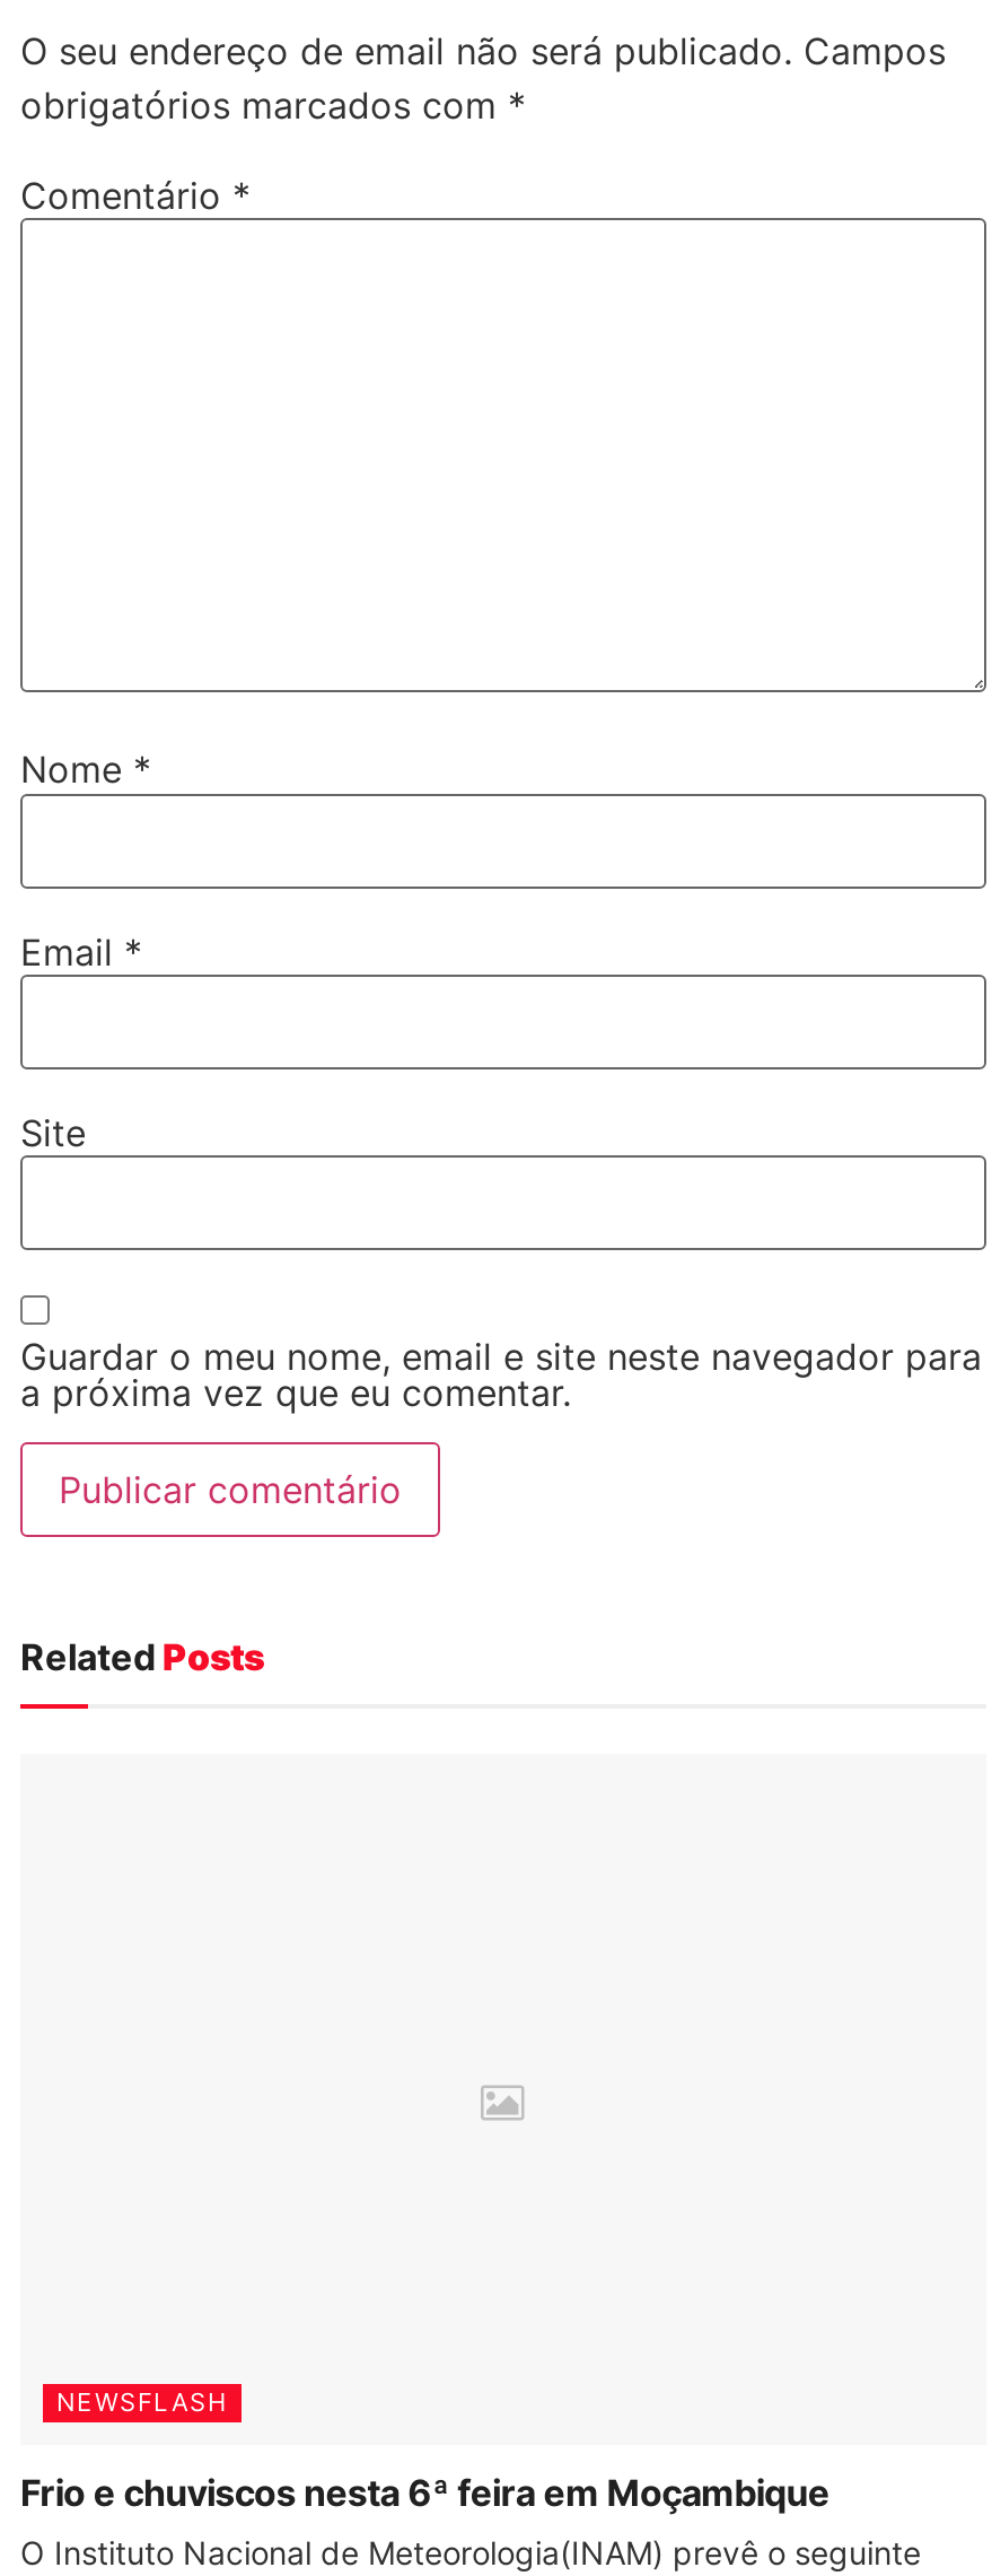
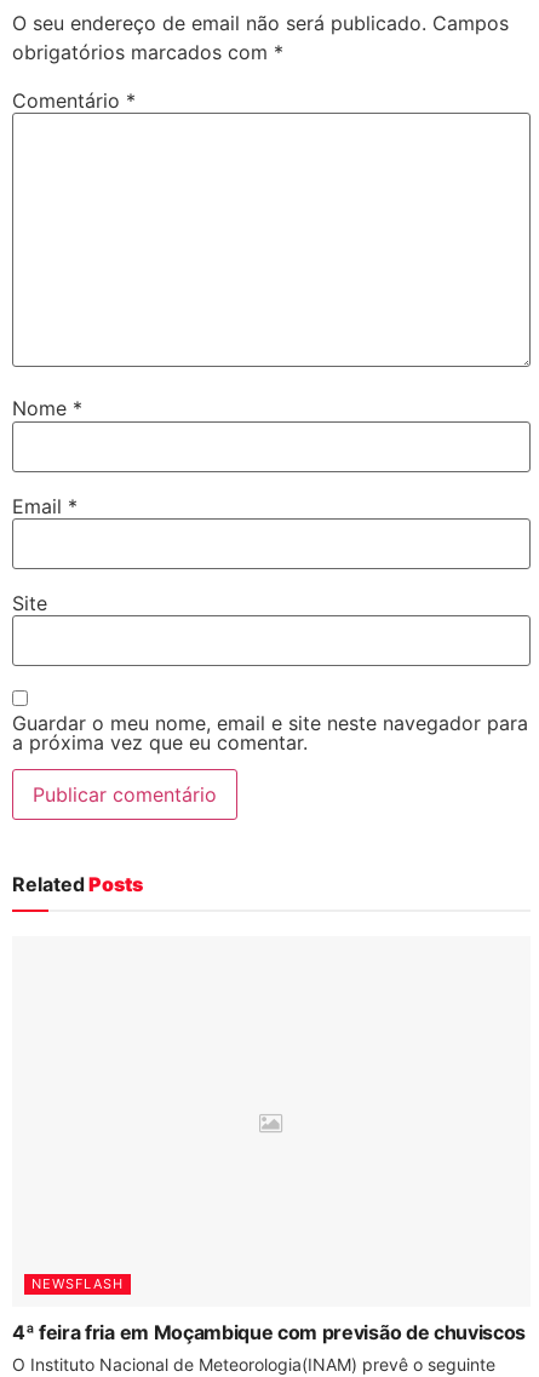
[20,2469,830,2514] Frio e chuviscos nesta 6ª feira em Moçambique -> [12,1320,526,1344] 4ª feira fria em Moçambique com previsão de chuviscos

